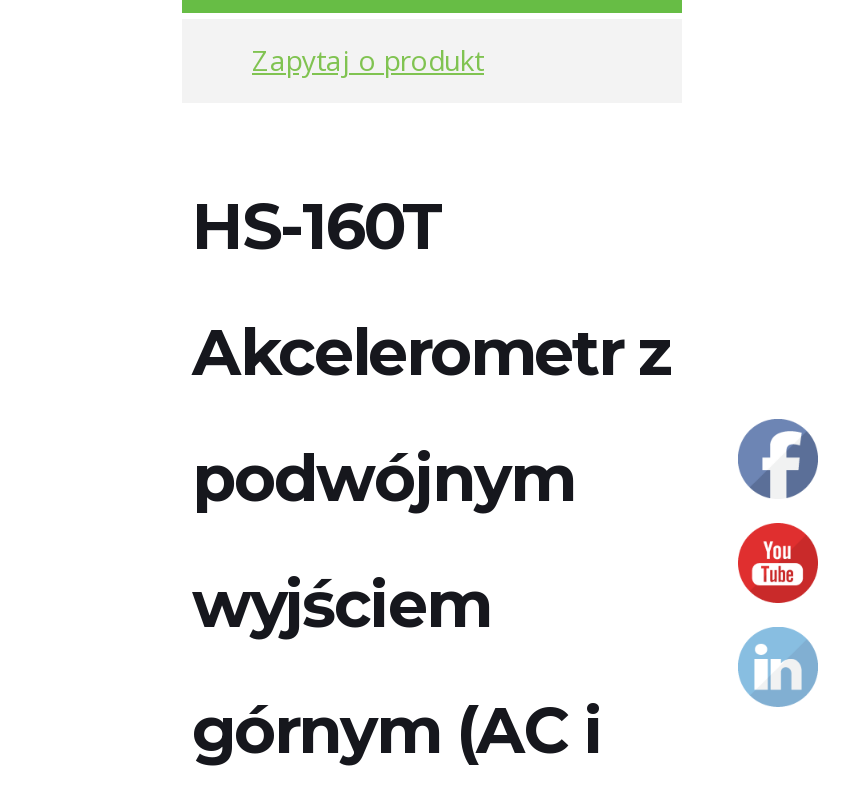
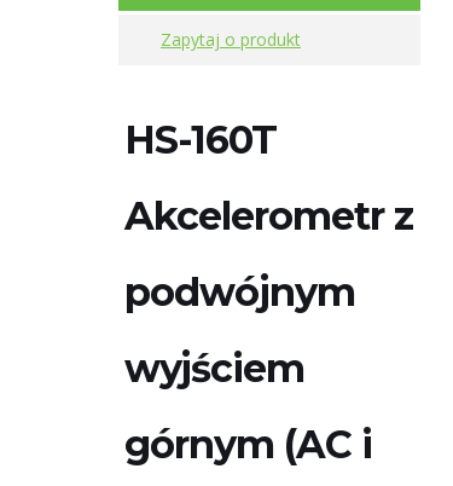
[736,417,820,499] [image] -> none
[736,521,820,605] [image] -> none
[736,625,820,709] [image] -> none

